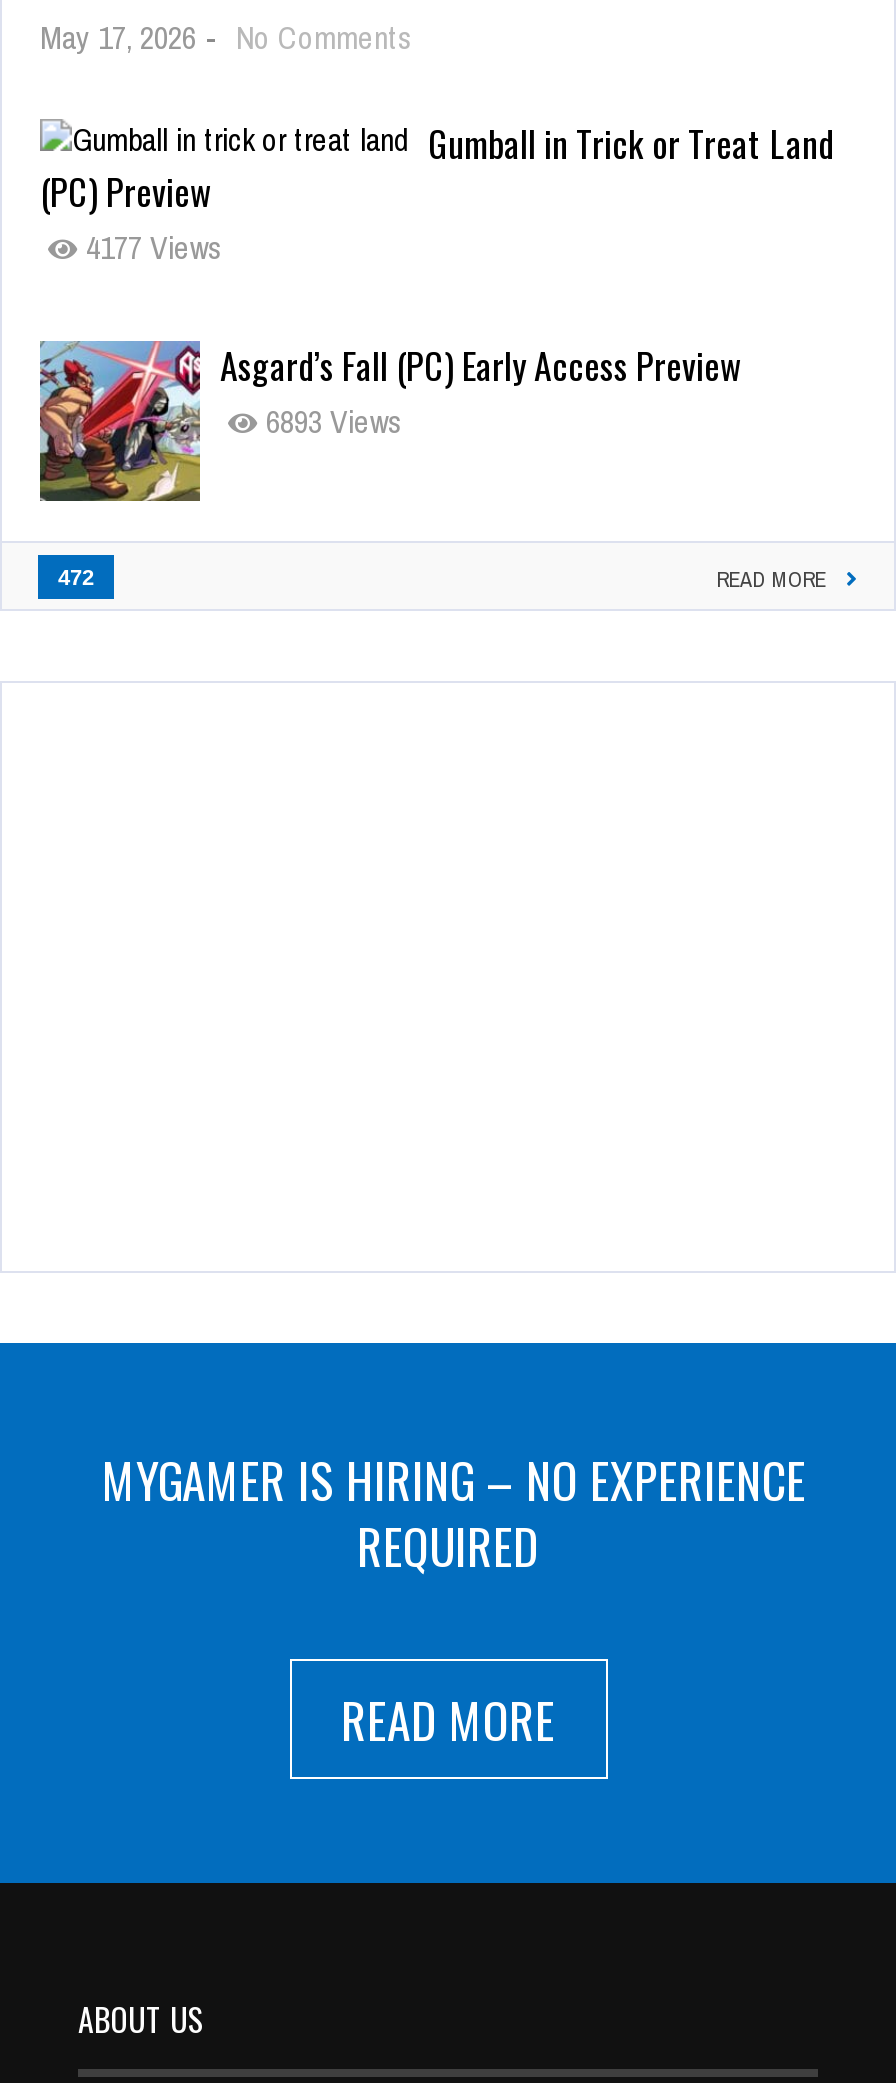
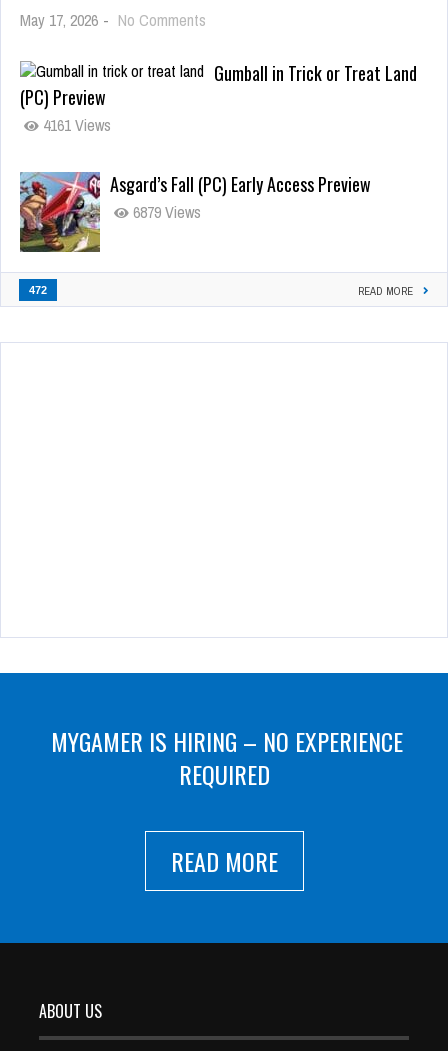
[78,225,222,269] 4177 Views -> [39,114,111,136] 4161 Views
[258,399,402,443] 6893 Views -> [129,201,201,223] 6879 Views

